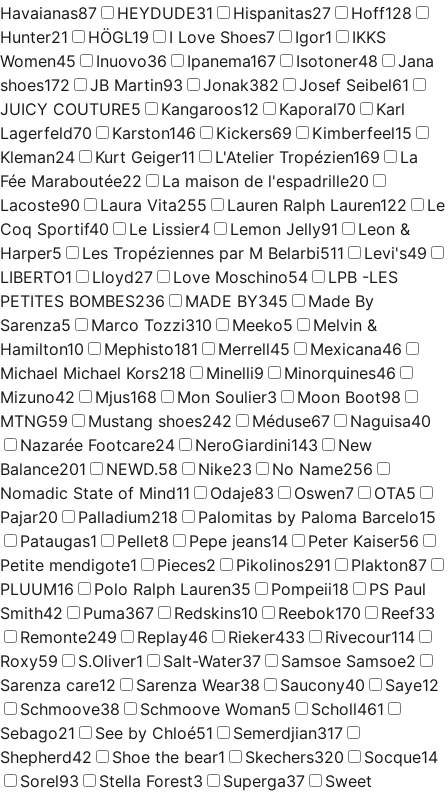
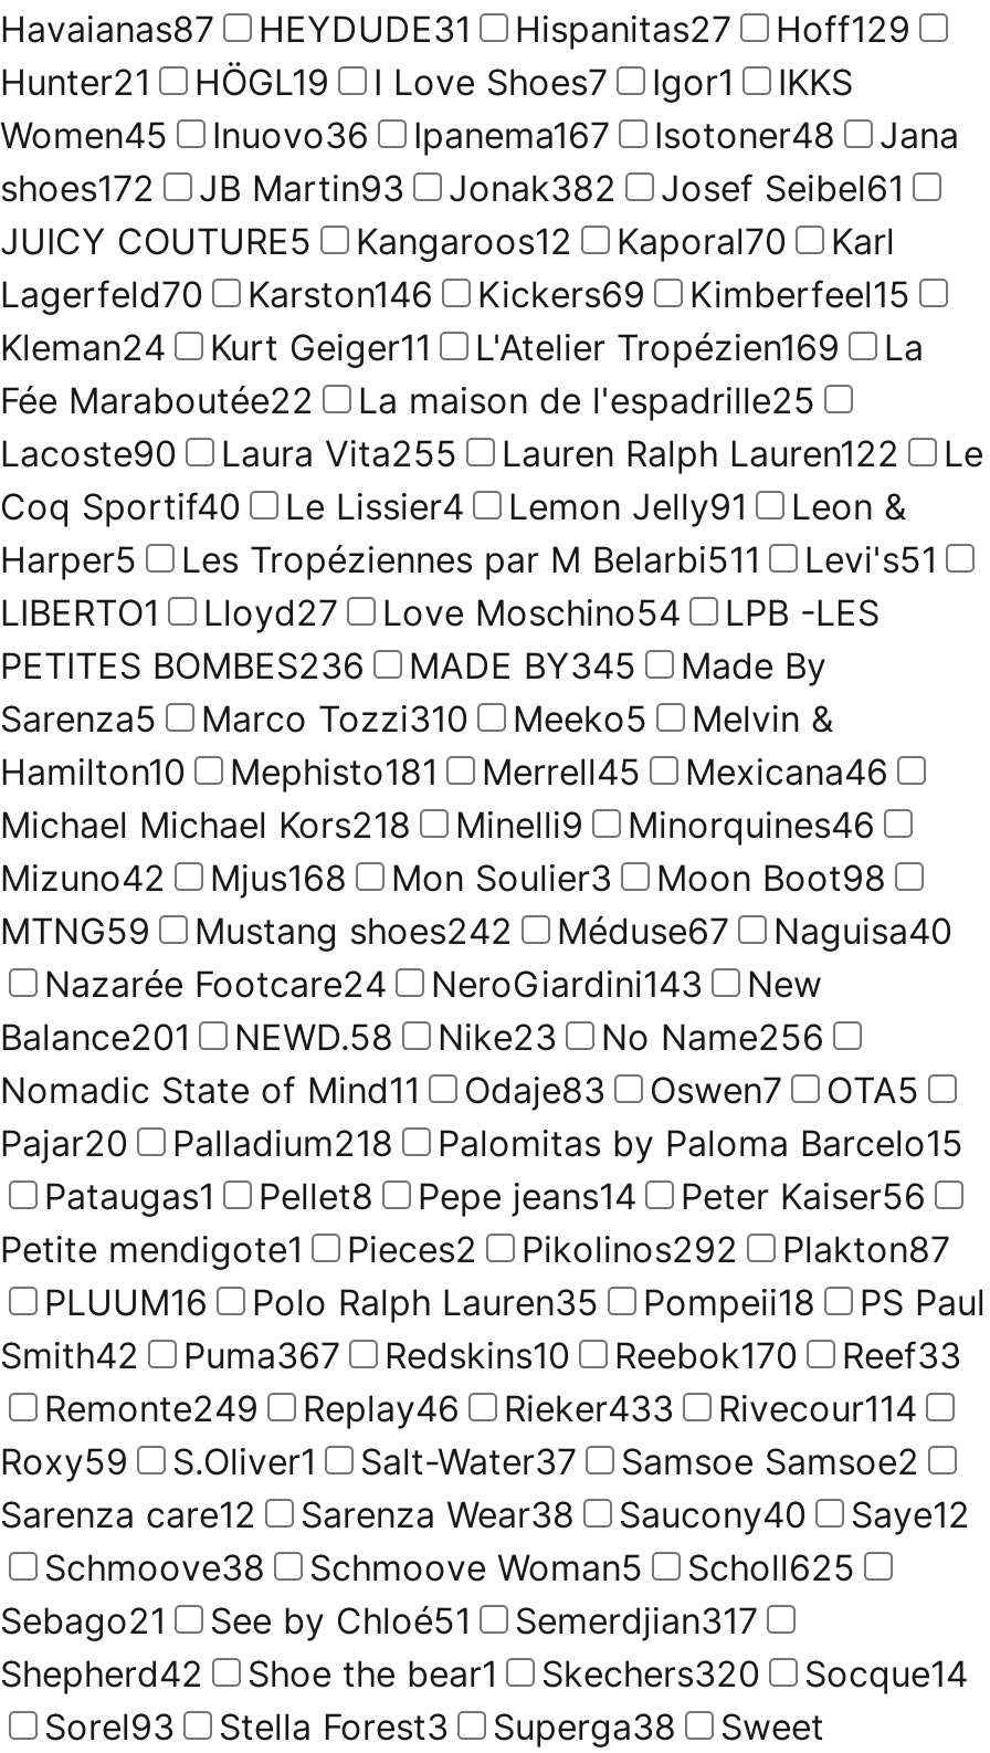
[0,3,412,23] Havaianas87 HEYDUDE31 Hispanitas27 Hoff128 -> [0,6,910,51] Havaianas87 HEYDUDE31 Hispanitas27 Hoff129
[162,171,369,191] La maison de l'espadrille20 -> [358,378,815,422] La maison de l'espadrille25
[0,243,427,263] Harper5 Les Tropéziennes par M Belarbi511 Levi's49 -> [0,537,937,581] Harper5 Les Tropéziennes par M Belarbi511 Levi's51
[0,555,427,575] Petite mendigote1 Pieces2 Pikolinos291 Plakton87 -> [0,1227,950,1271] Petite mendigote1 Pieces2 Pikolinos292 Plakton87
[20,699,384,719] Schmoove38 Schmoove Woman5 Scholl461 -> [44,1545,855,1589] Schmoove38 Schmoove Woman5 Scholl625
[20,771,372,791] Sorel93 Stella Forest3 Superga37 Sweet -> [44,1704,824,1748] Sorel93 Stella Forest3 Superga38 Sweet

